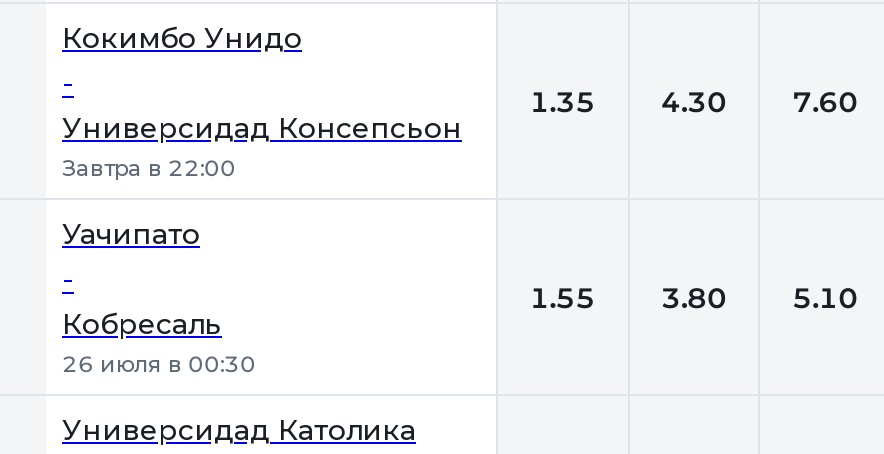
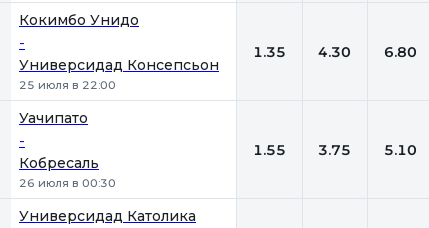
[529,83,858,119] 1.35 4.30 7.60 -> [253,42,417,60] 1.35 4.30 6.80
[62,154,236,182] Завтра в 22:00 -> [19,78,116,92] 25 июля в 22:00
[529,279,858,315] 1.55 3.80 5.10 -> [253,140,417,158] 1.55 3.75 5.10

